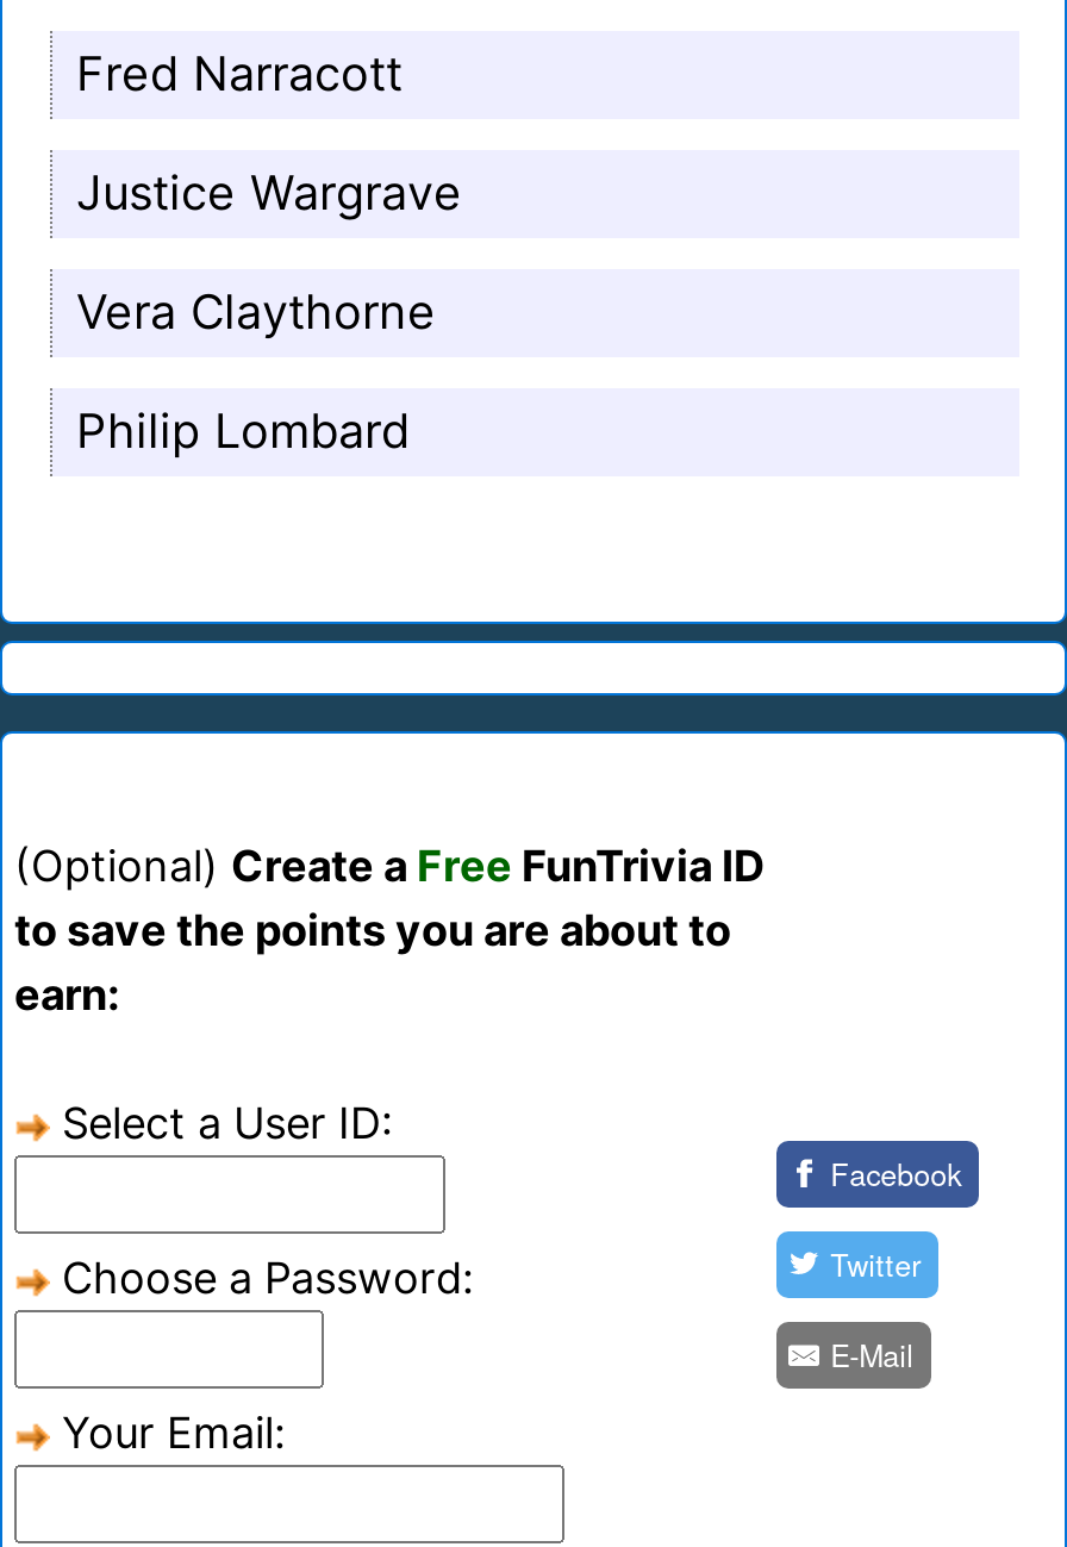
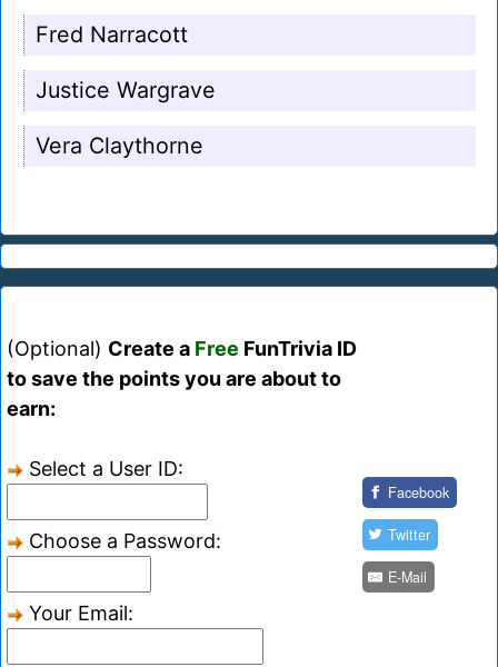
[76,403,410,460] Philip Lombard -> none

